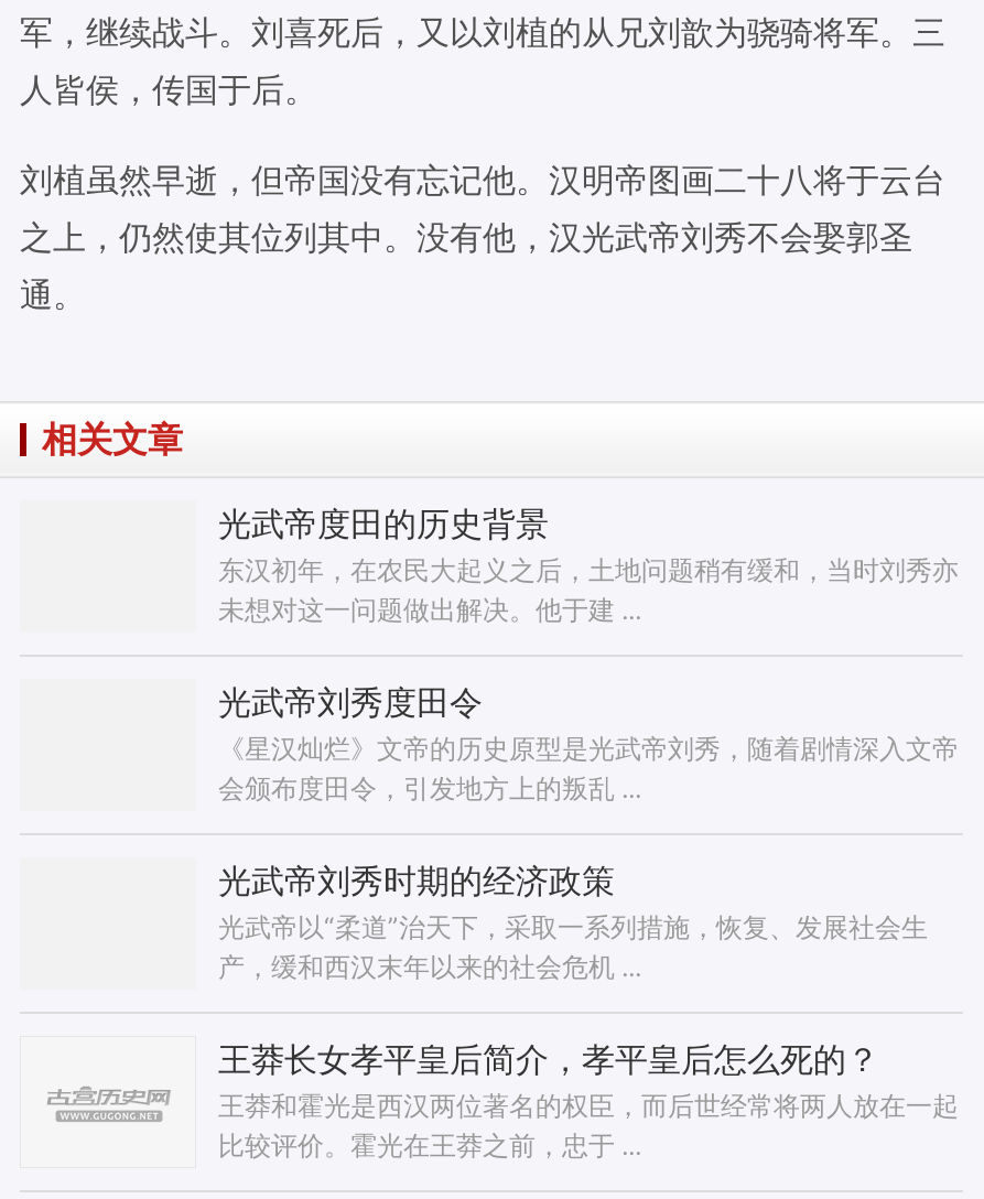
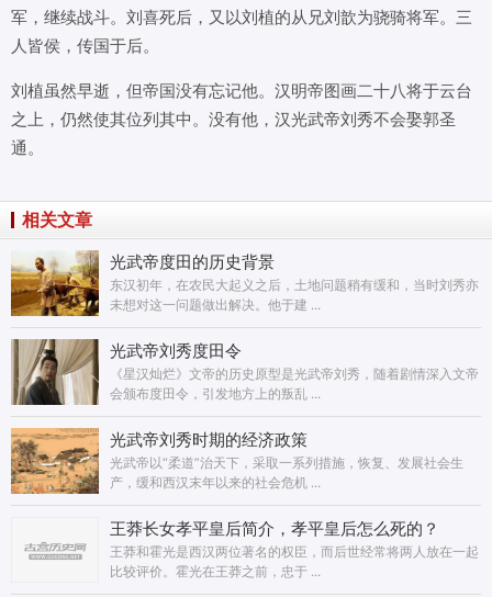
none -> [10,249,100,317] [image]
none -> [11,338,100,406] [image]
none -> [10,427,100,495] [image]

